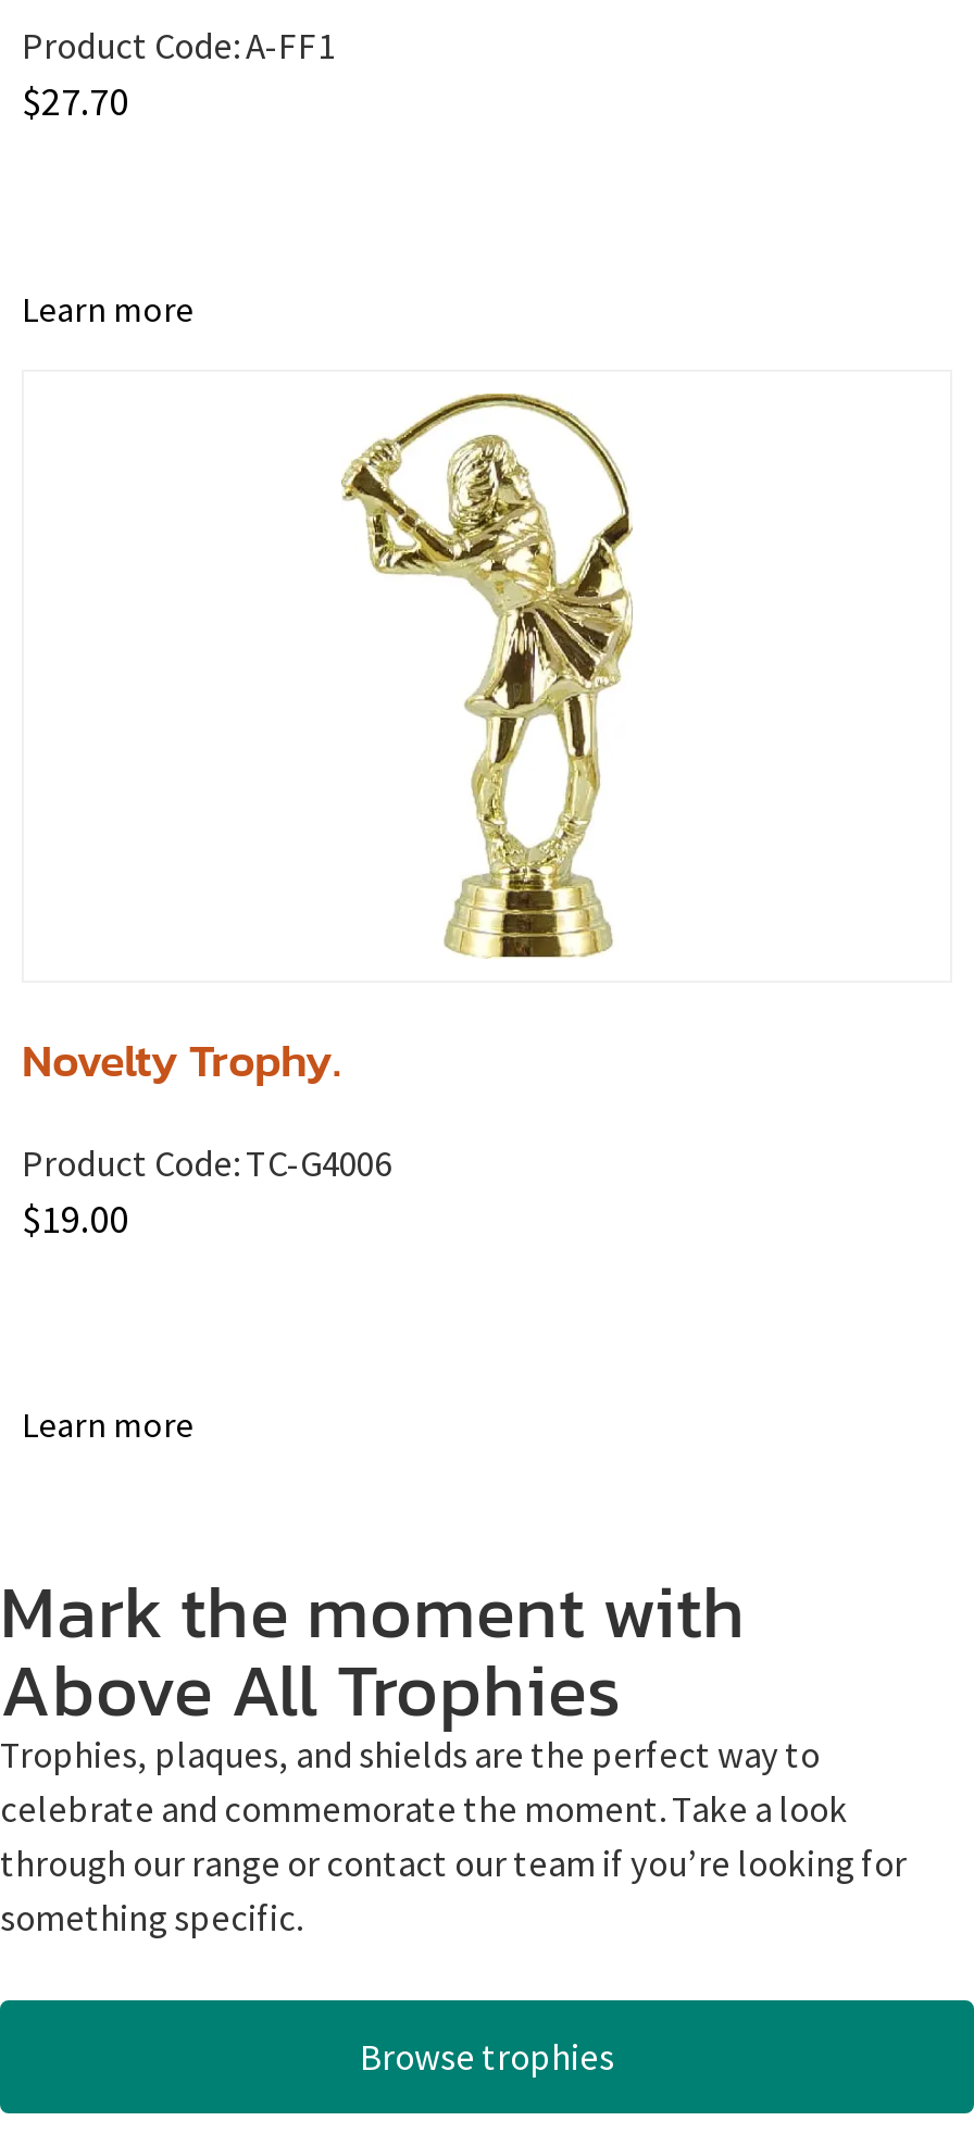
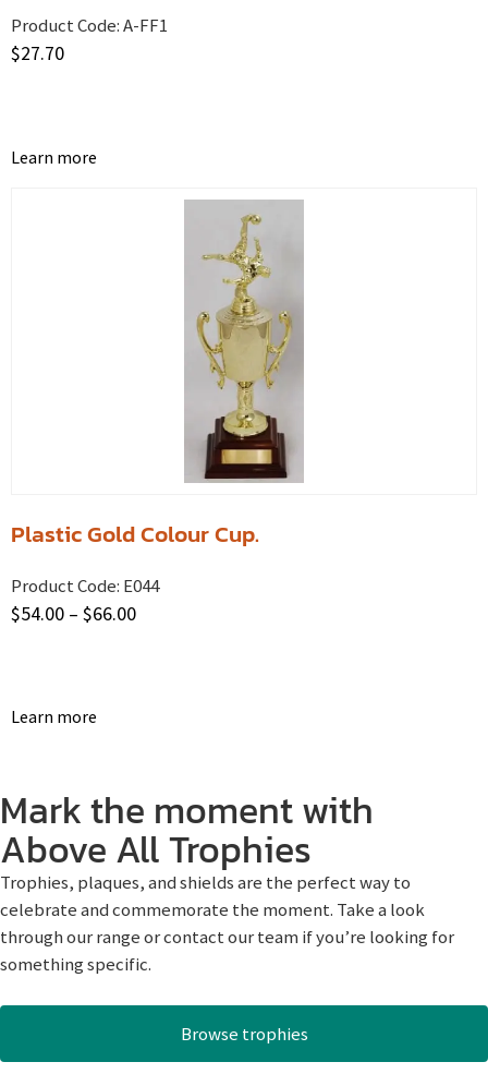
[22,394,633,1093] [image] | Novelty Trophy. -> [11,200,316,550] [image] | Plastic Gold Colour Cup.
[22,1139,391,1243] Product Code: TC-G4006 | $19.00 -> [11,573,159,626] Product Code: E044 | $54.00 – $66.00

